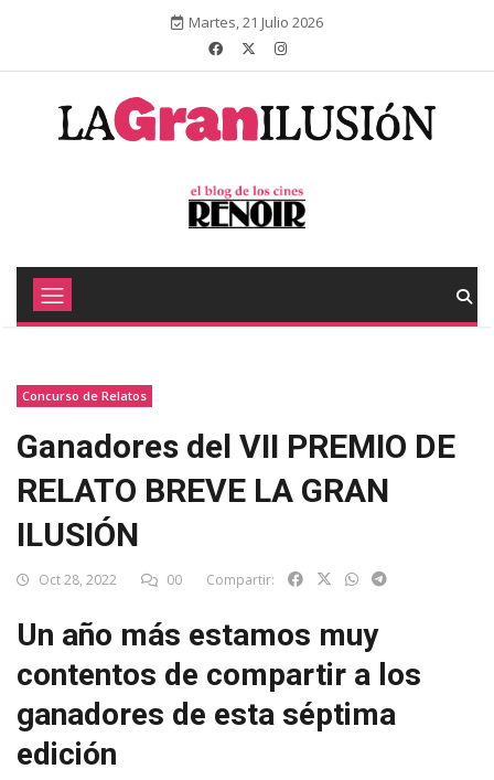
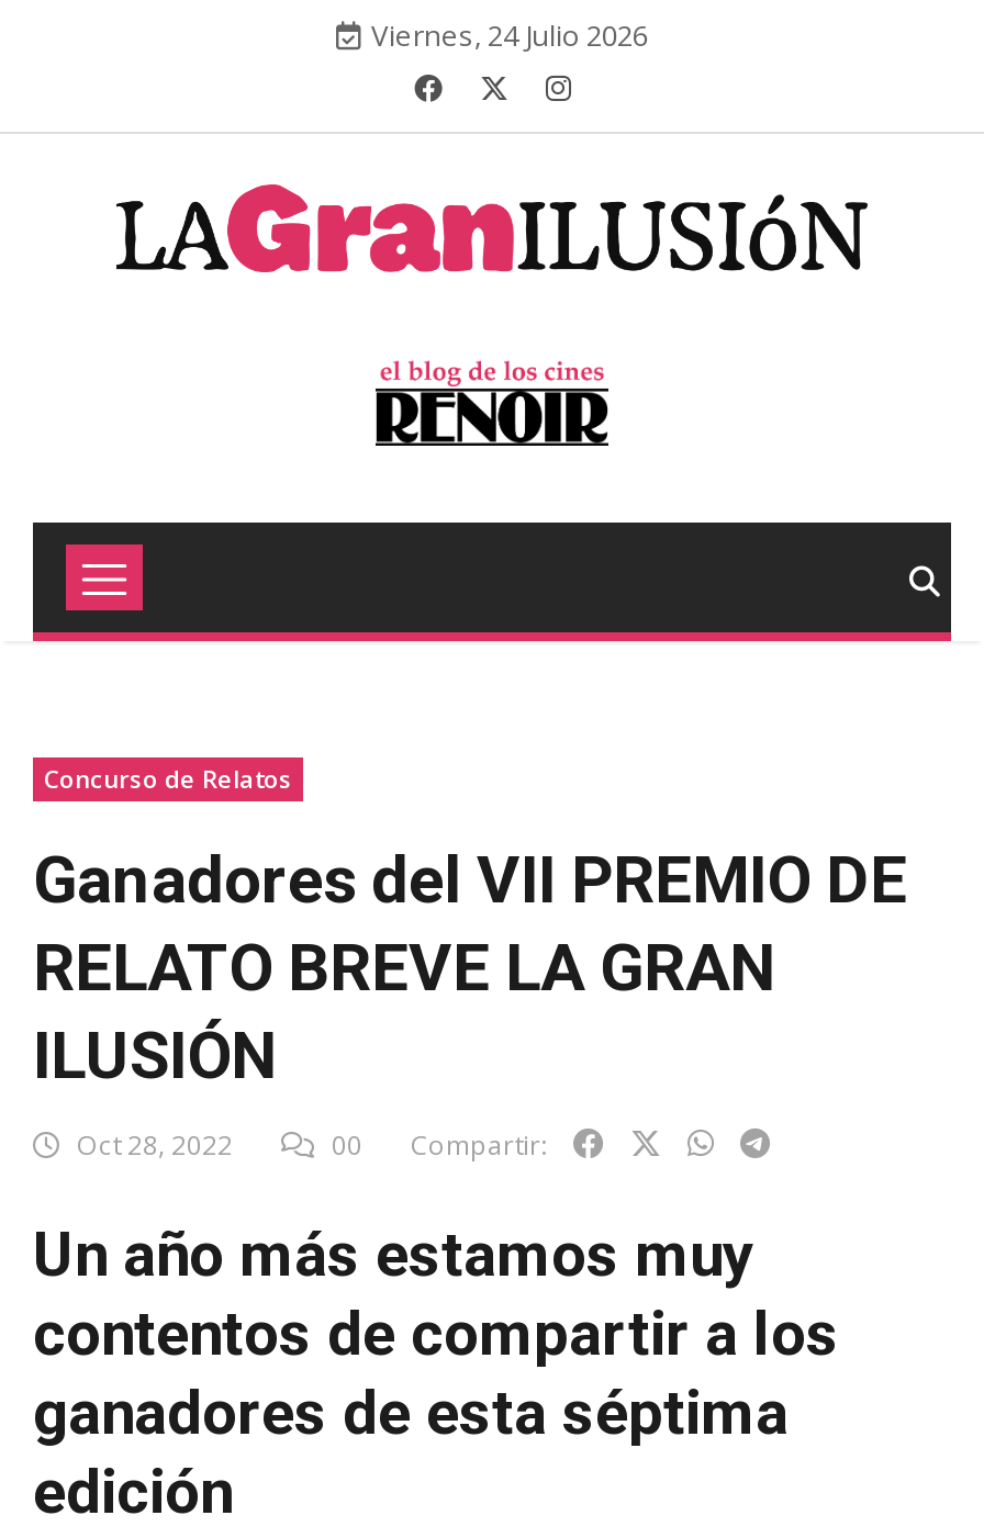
[189,12,323,32] Martes, 21 Julio 2026 -> [371,15,648,55] Viernes, 24 Julio 2026

